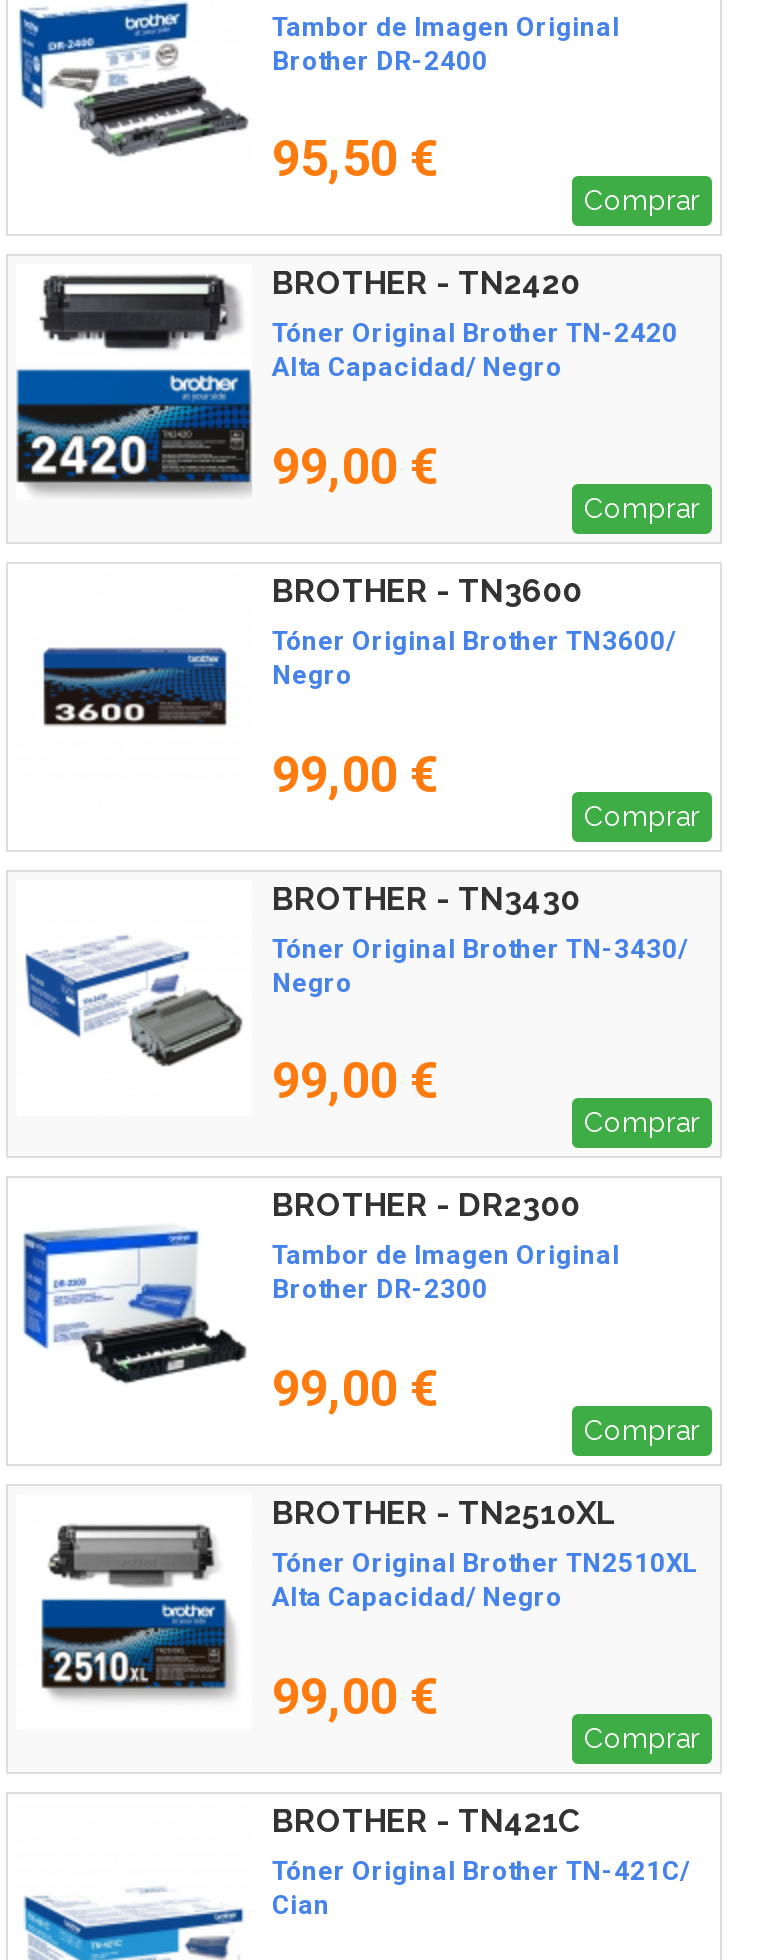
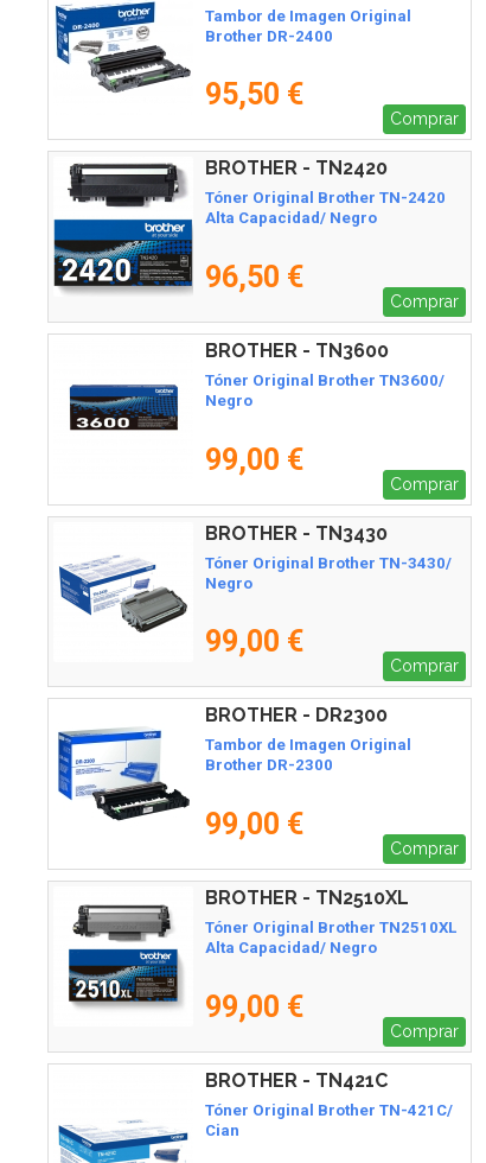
[272,438,438,496] 99,00 € -> [205,260,303,294] 96,50 €

